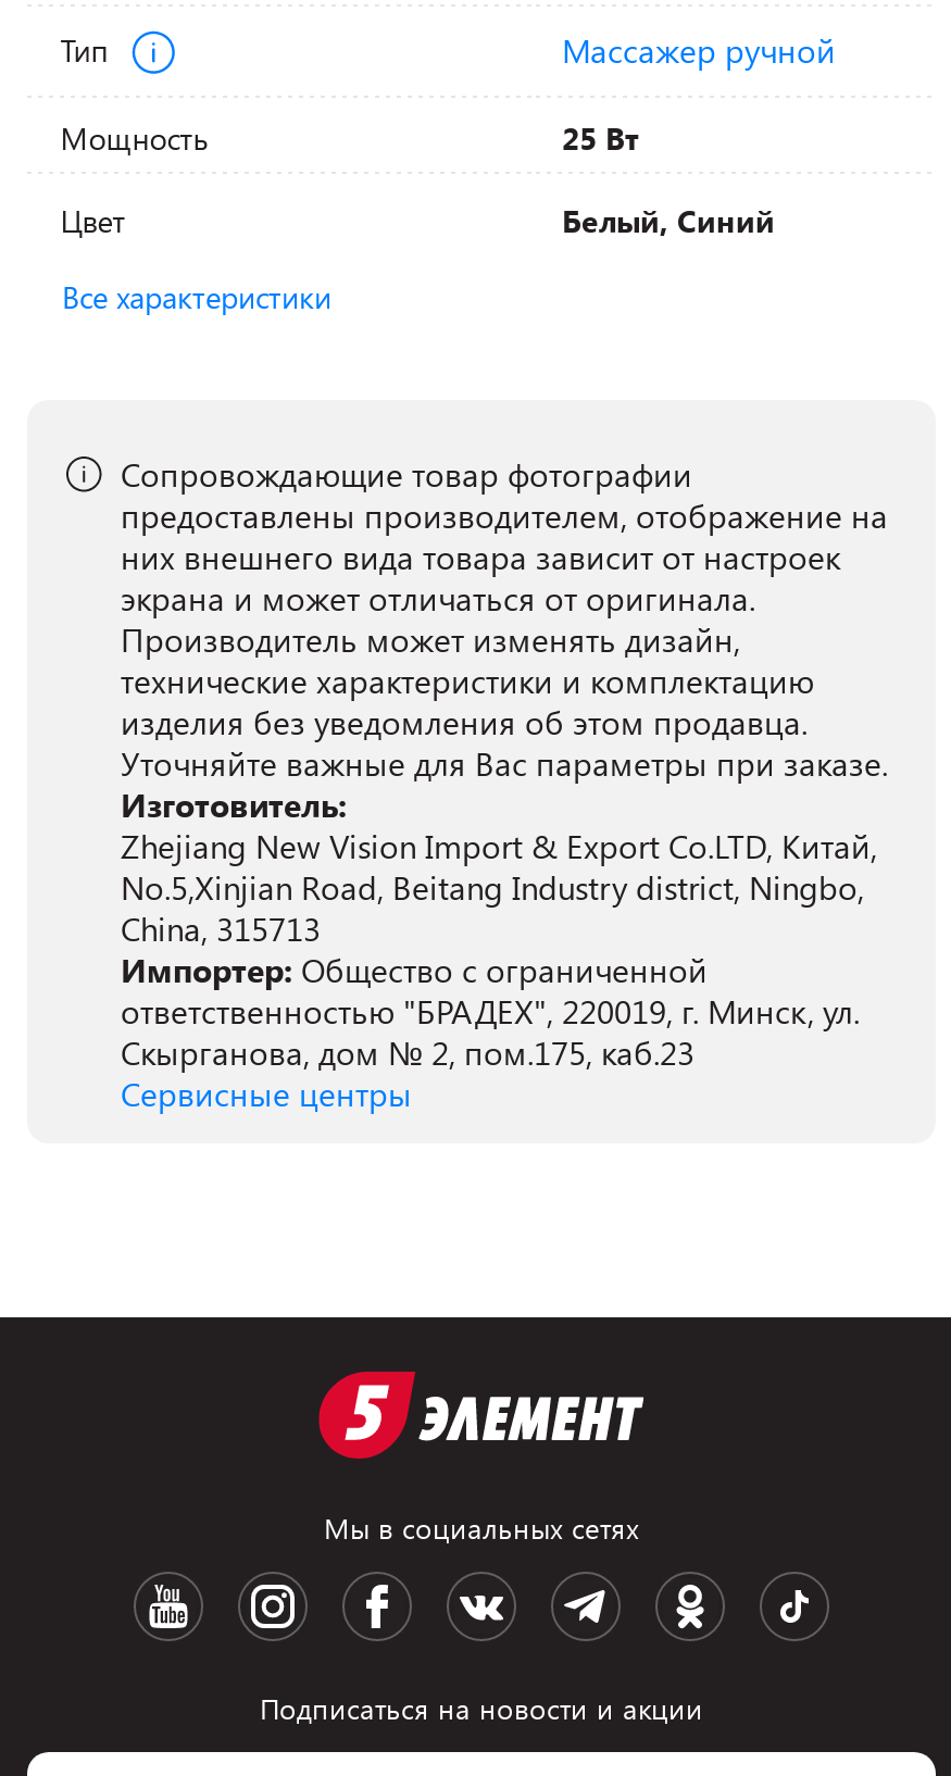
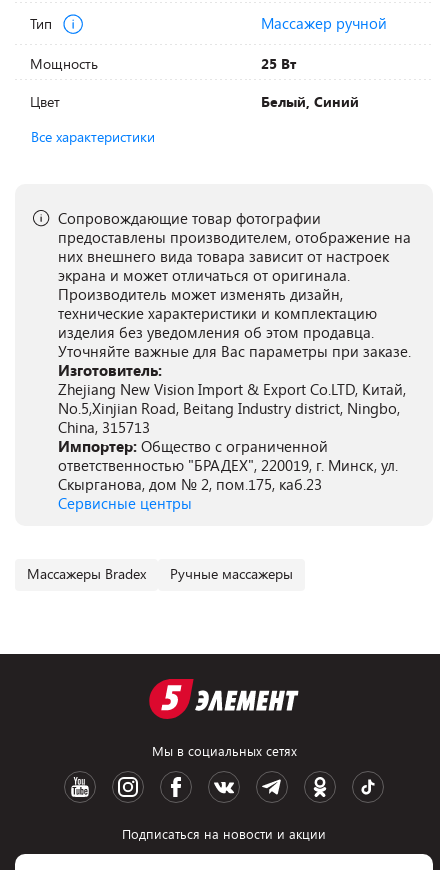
none -> [27,564,293,583] Массажеры Bradex | Ручные массажеры

